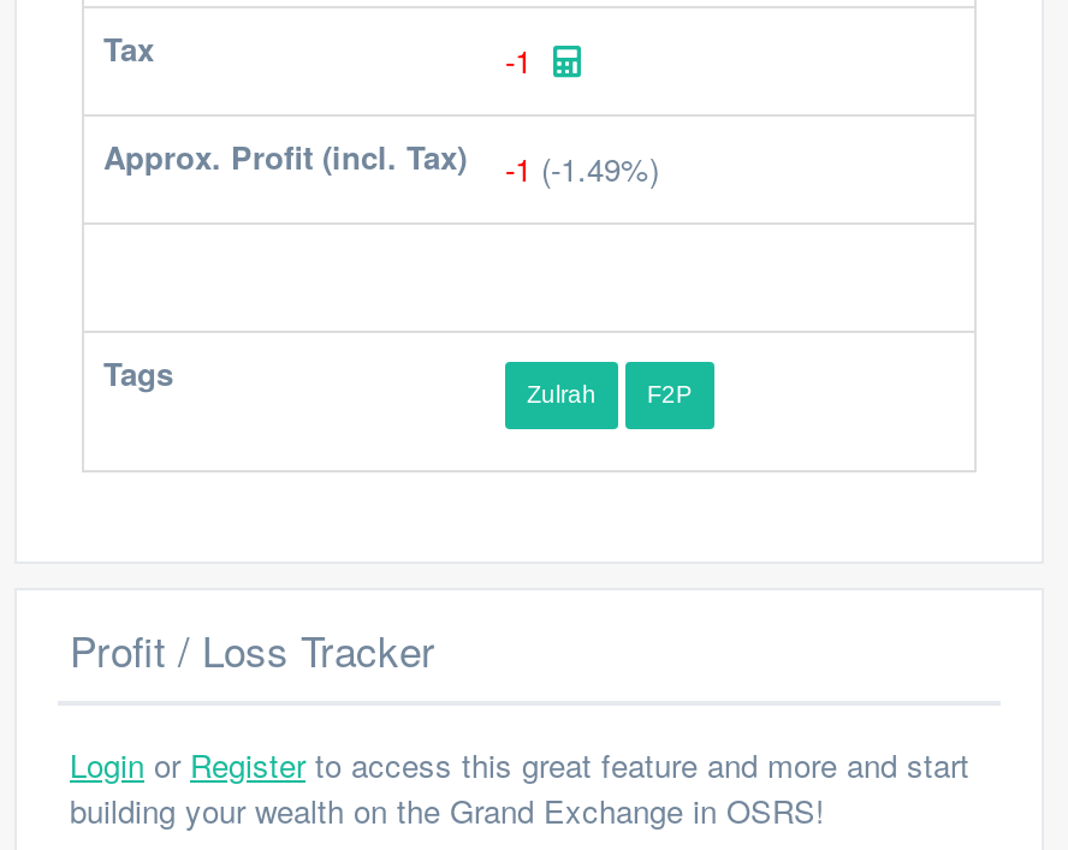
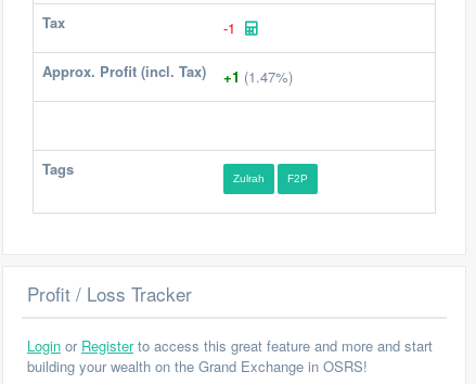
[103,133,659,191] Approx. Profit (incl. Tax) -1 (-1.49%) -> [42,61,293,87] Approx. Profit (incl. Tax) +1 (1.47%)

